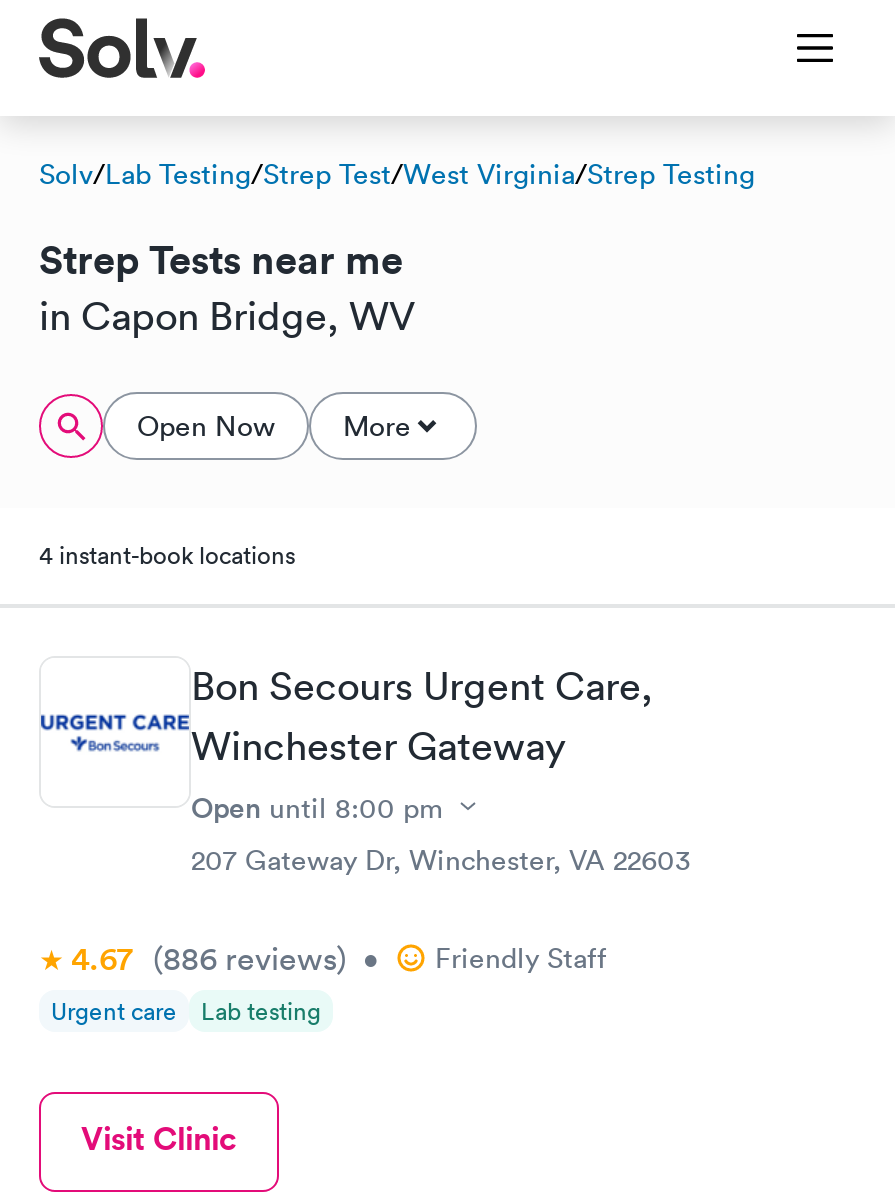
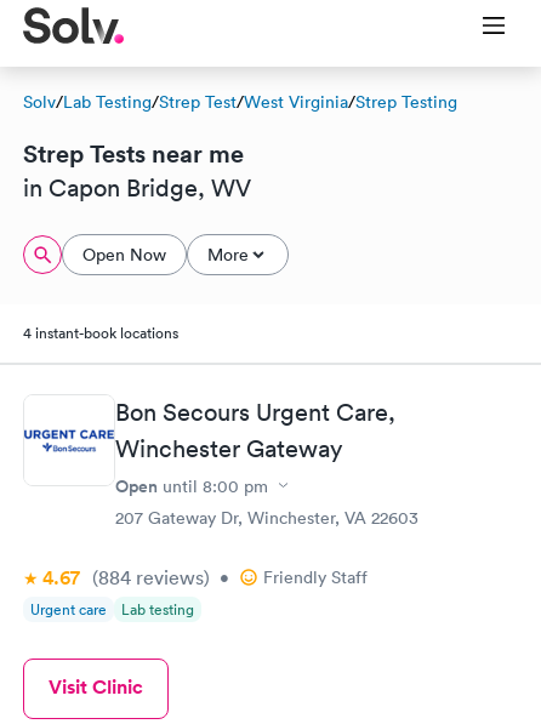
[71,937,607,979] 4.67 (886 reviews) • Friendly Staff -> [42,565,368,590] 4.67 (884 reviews) • Friendly Staff

